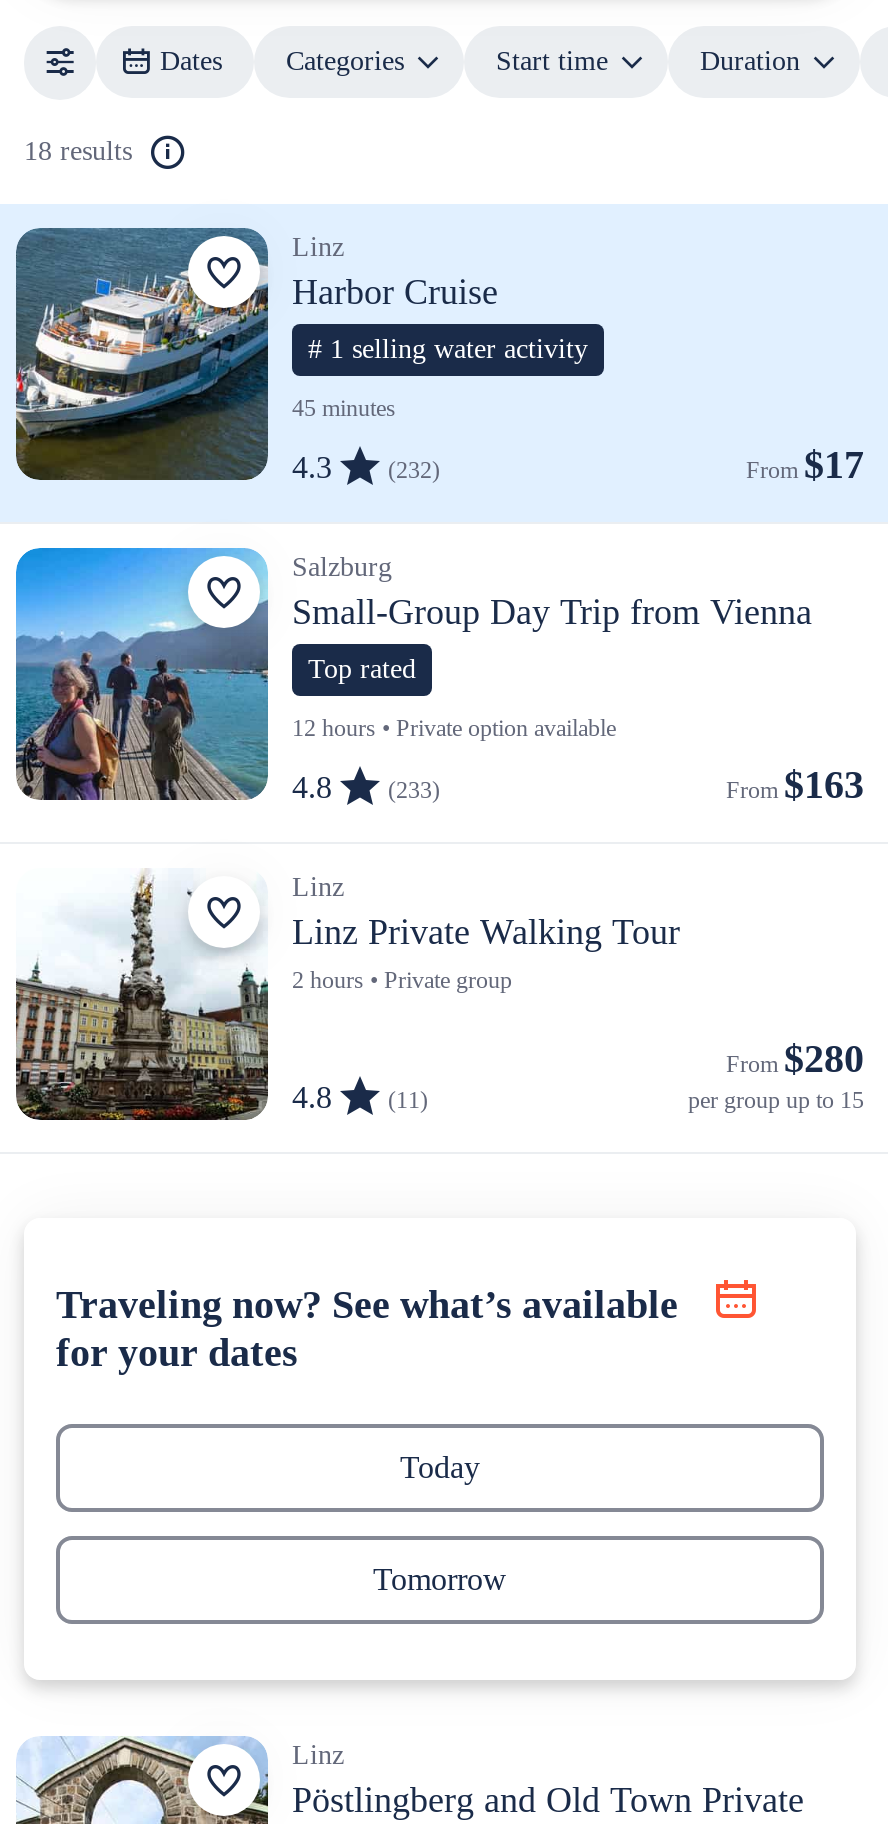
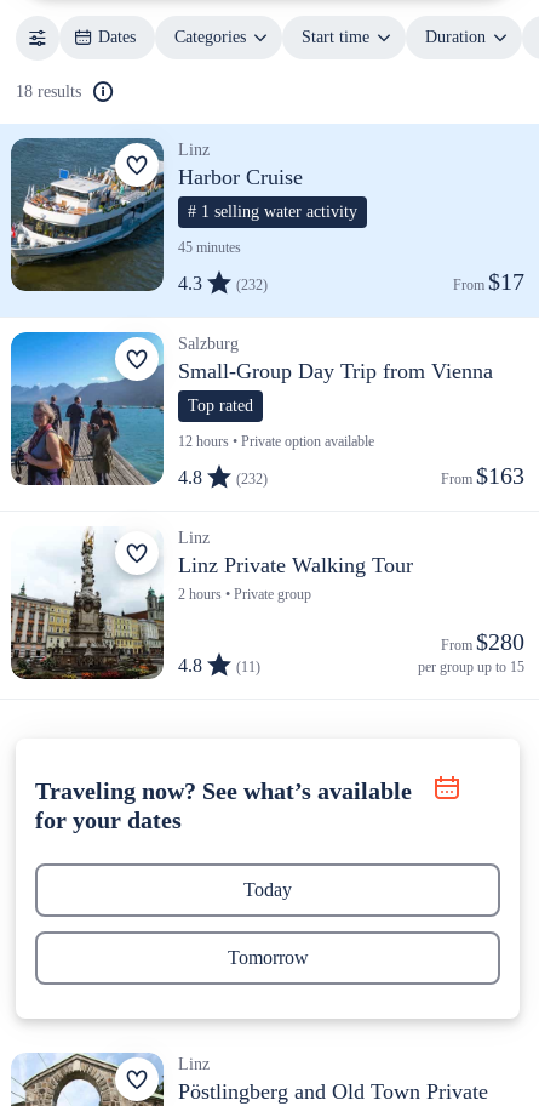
[292,770,440,804] 4.8 (233) -> [178,467,268,488] 4.8 (232)

